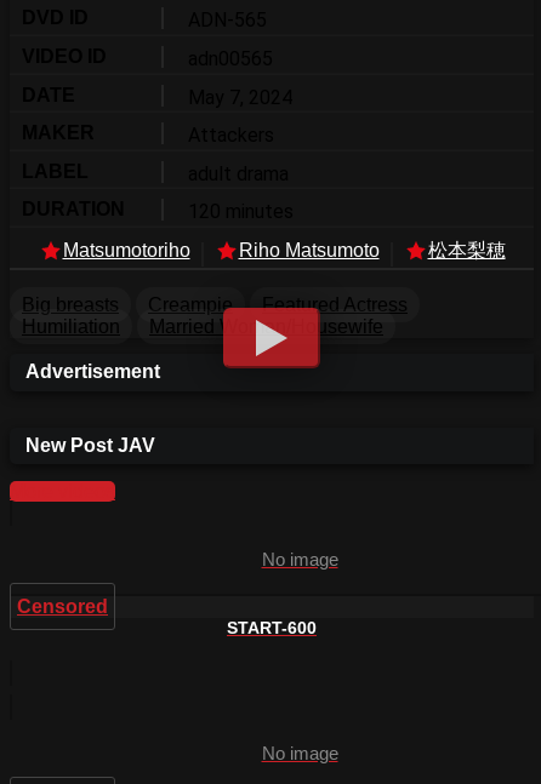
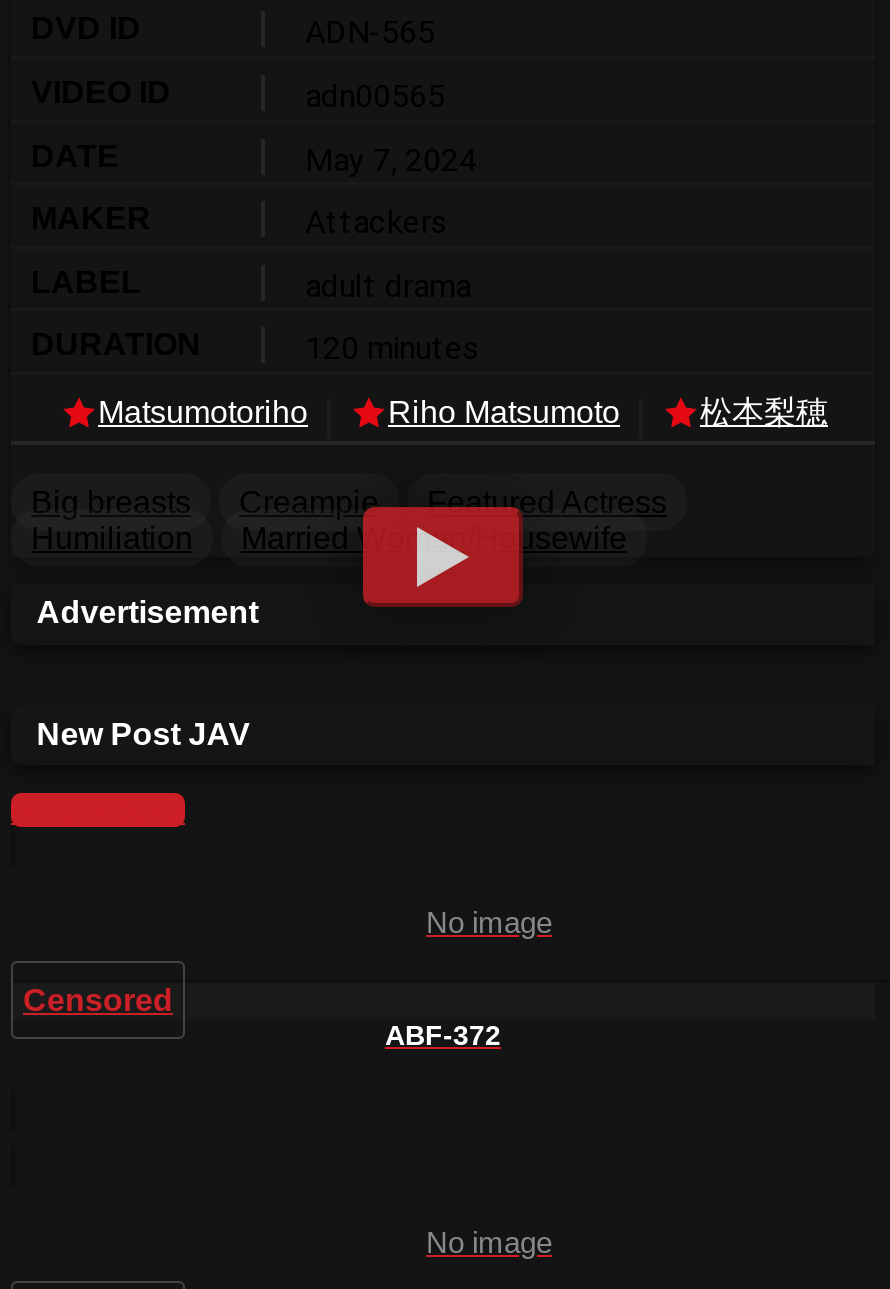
[227,618,317,637] START-600 -> [385,1018,501,1050] ABF-372

